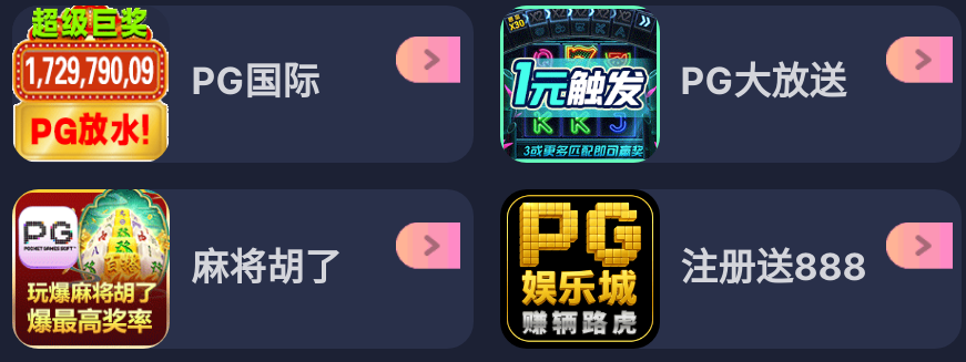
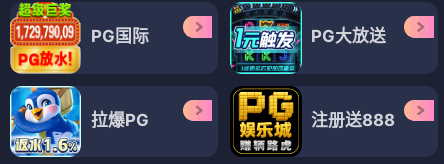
[10,188,342,350] [image] | 麻将胡了 -> [9,85,149,158] [image] | 拉爆PG

